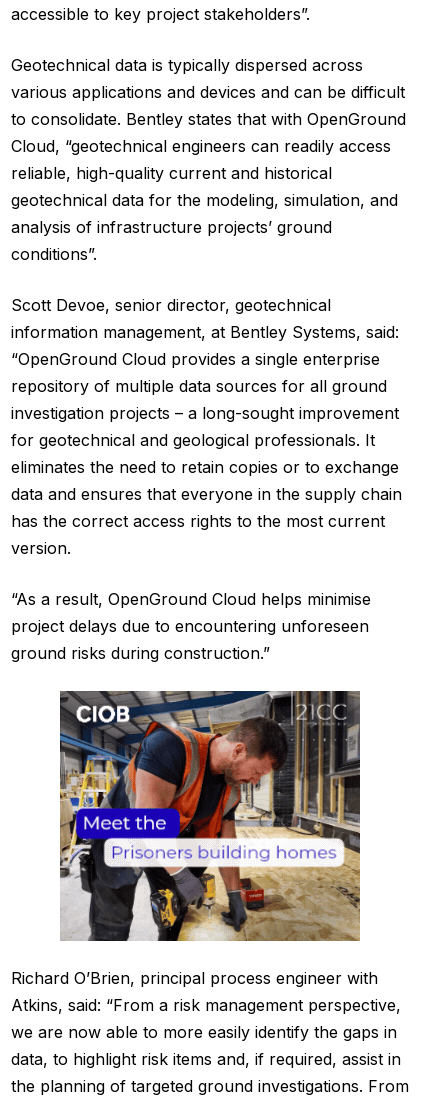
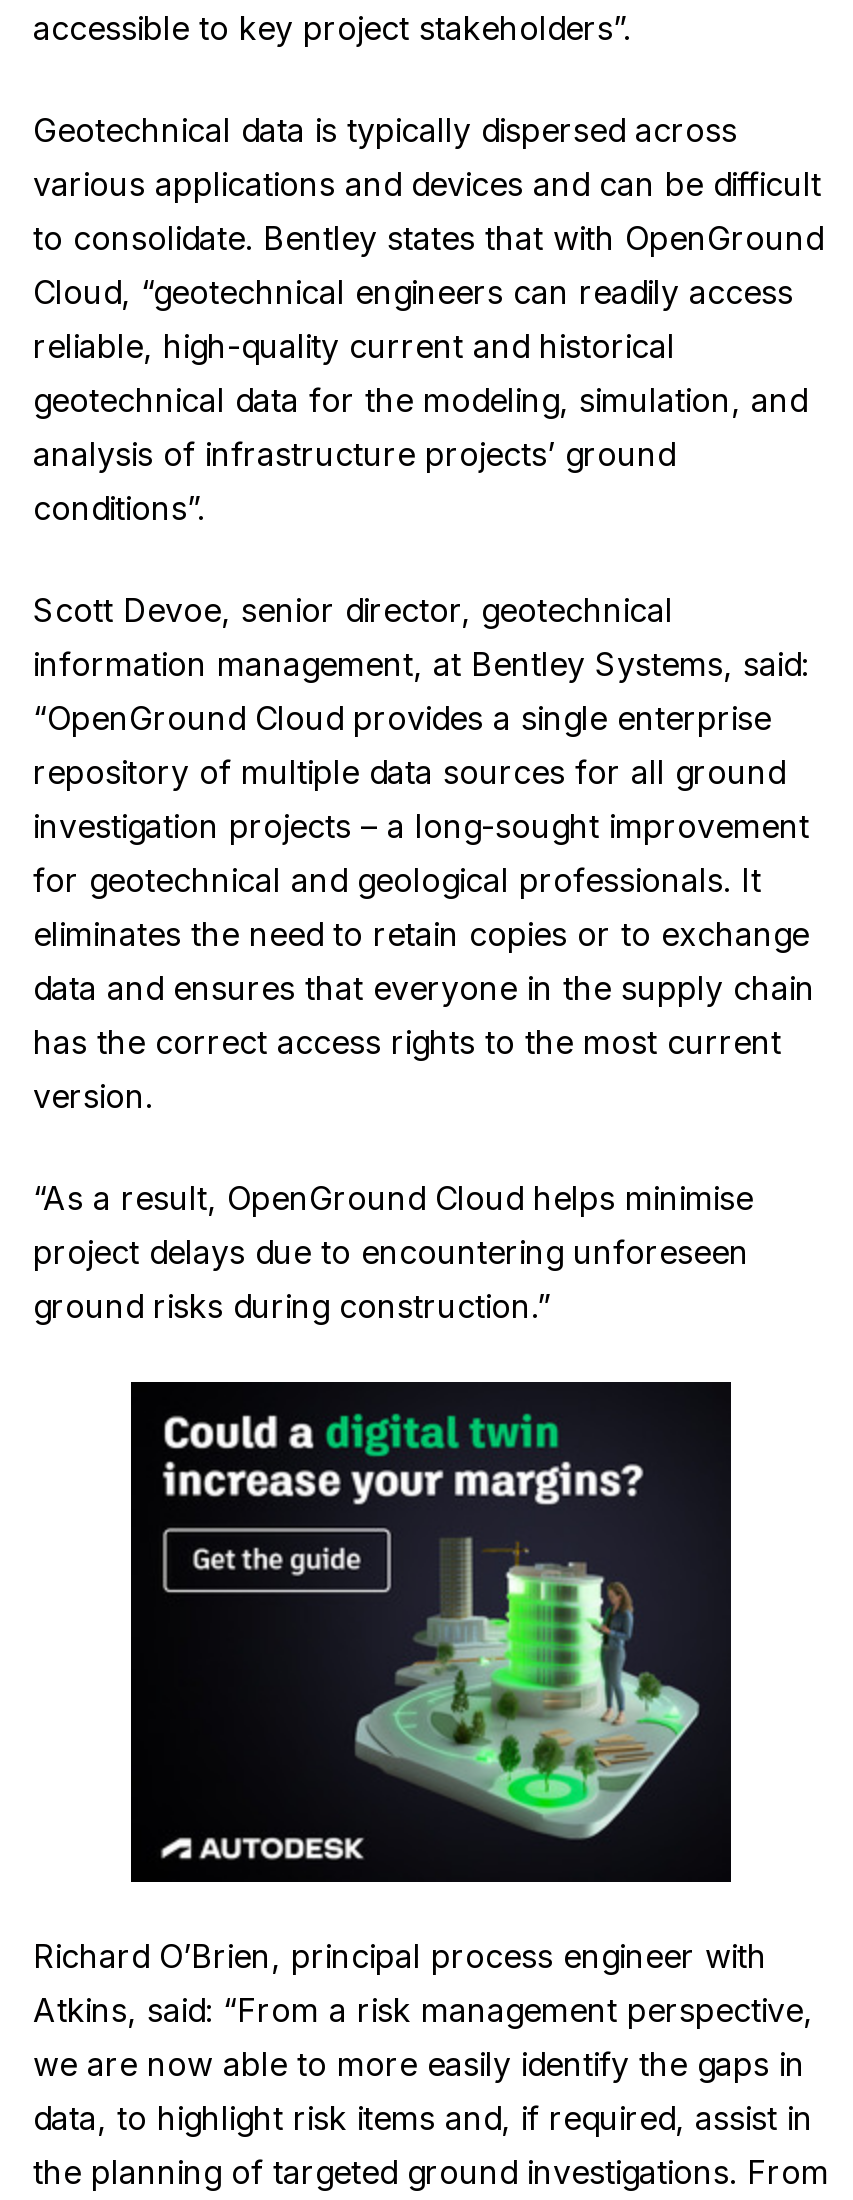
[59,690,361,942] [image] -> [129,1380,733,1884] [image]

